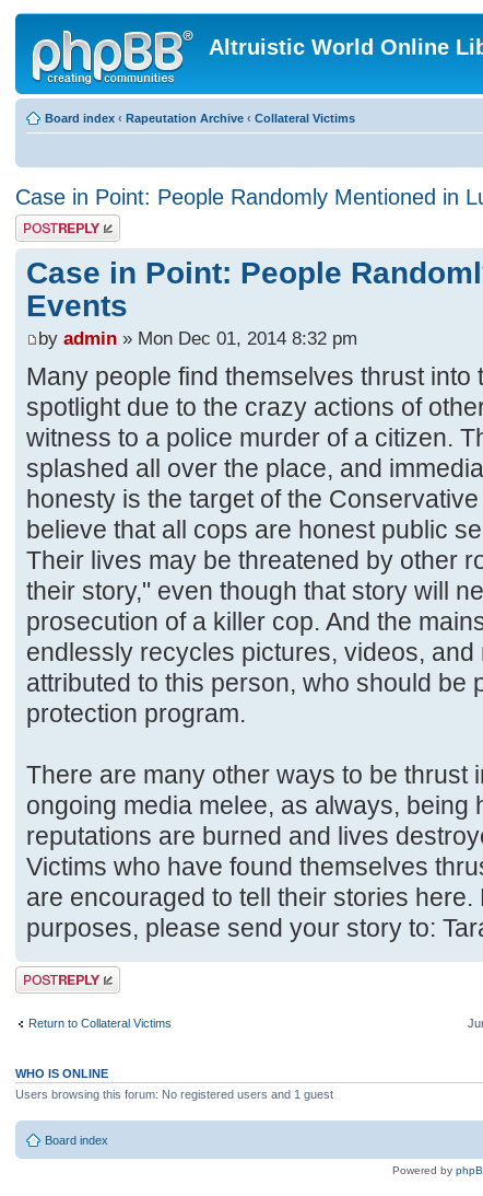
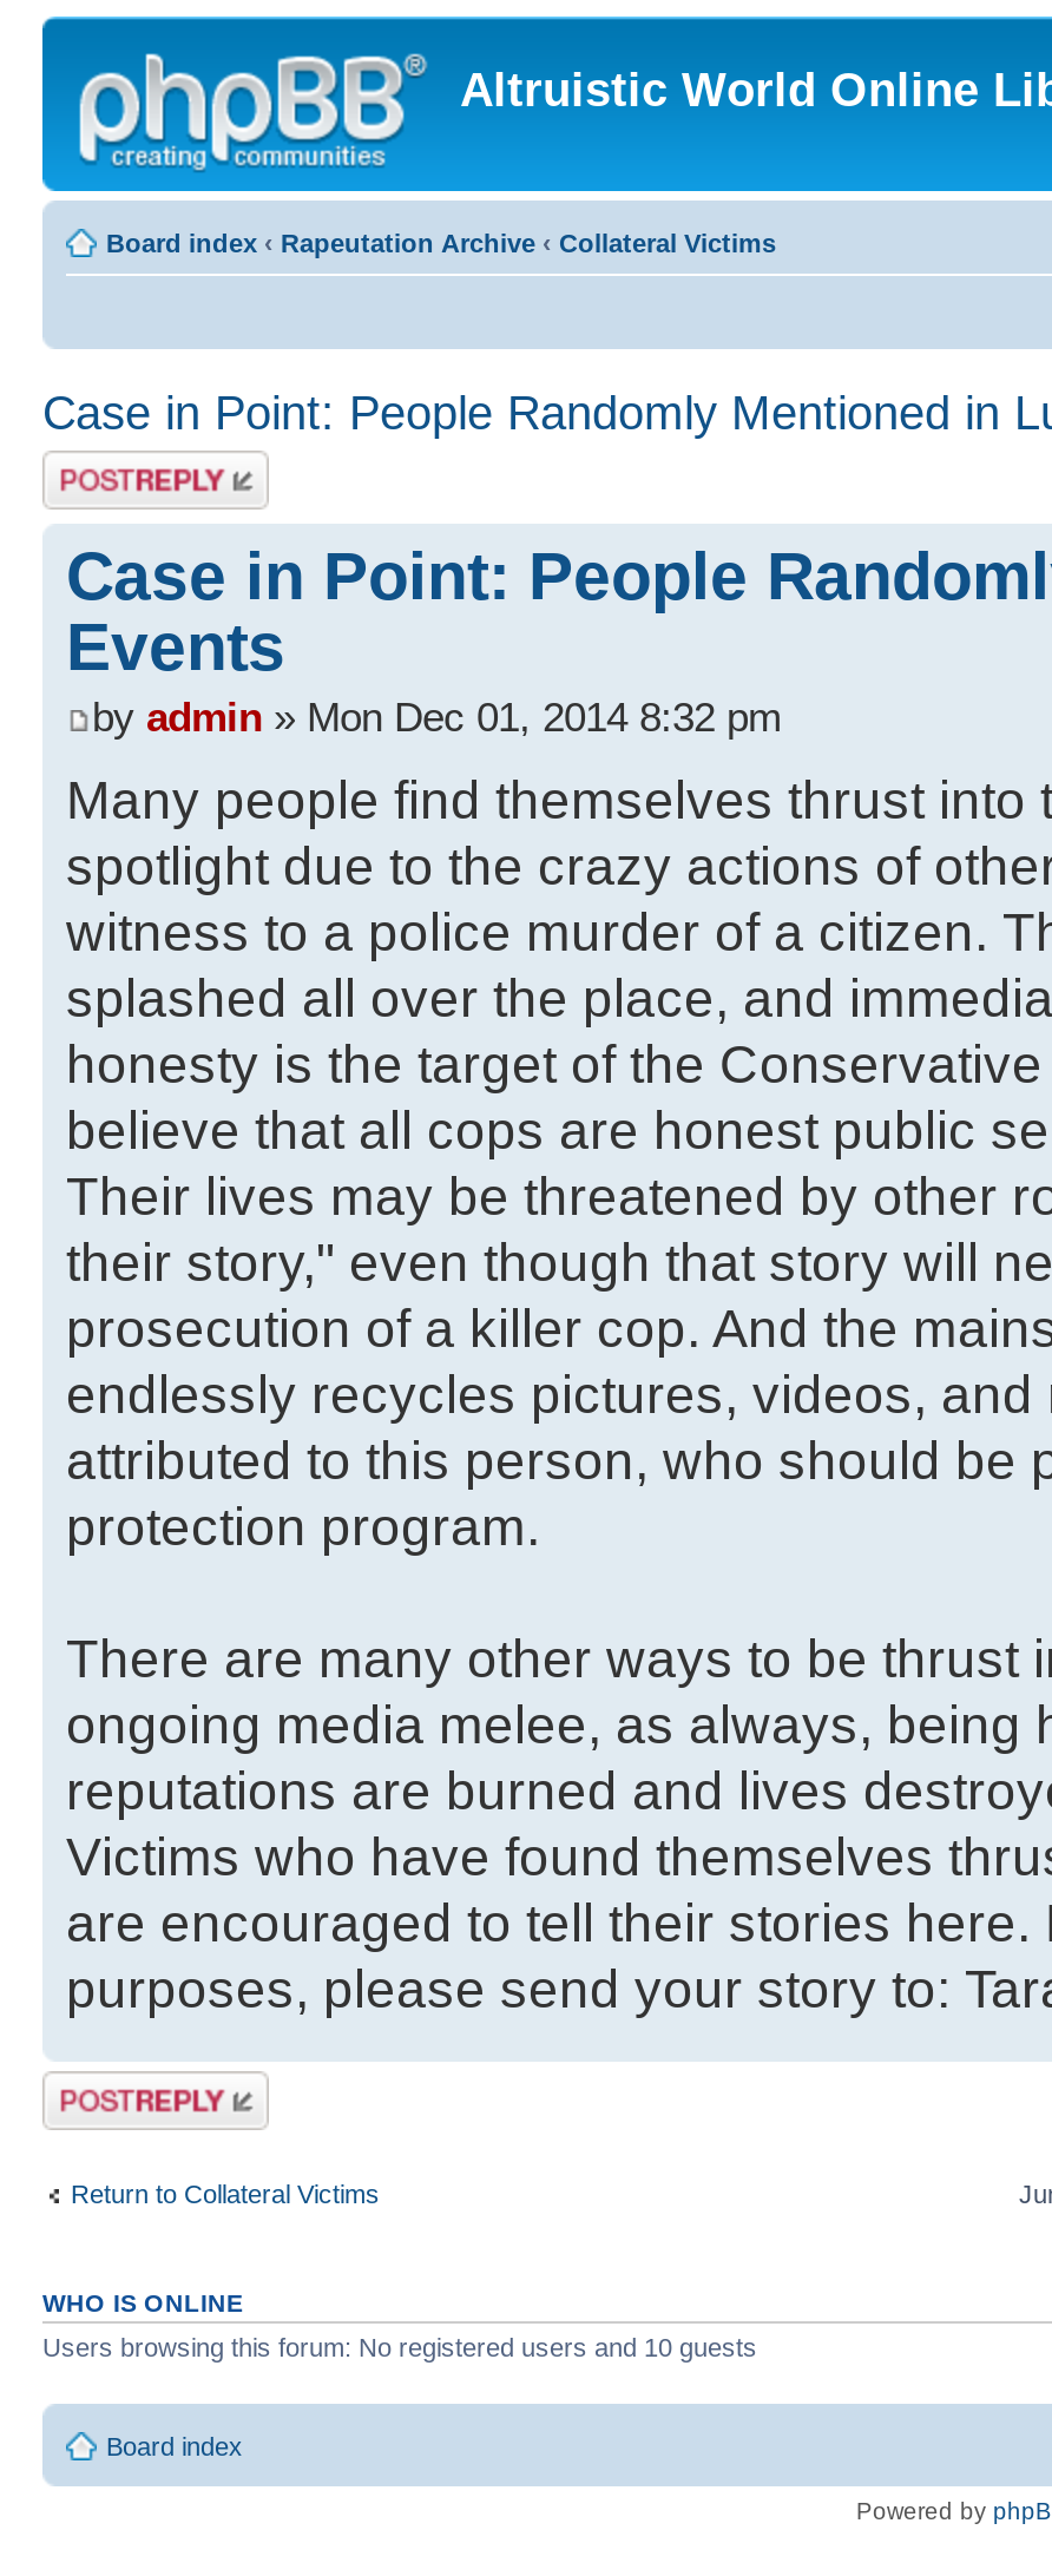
[15,1088,333,1101] Users browsing this forum: No registered users and 1 guest -> [42,2333,757,2362] Users browsing this forum: No registered users and 10 guests

